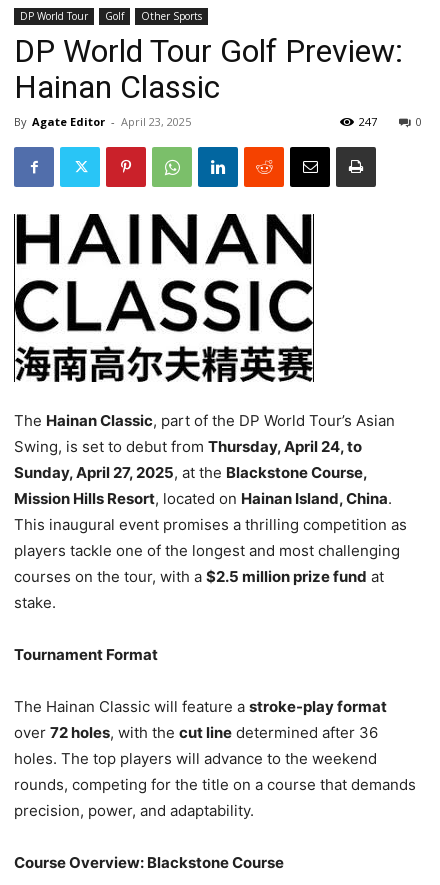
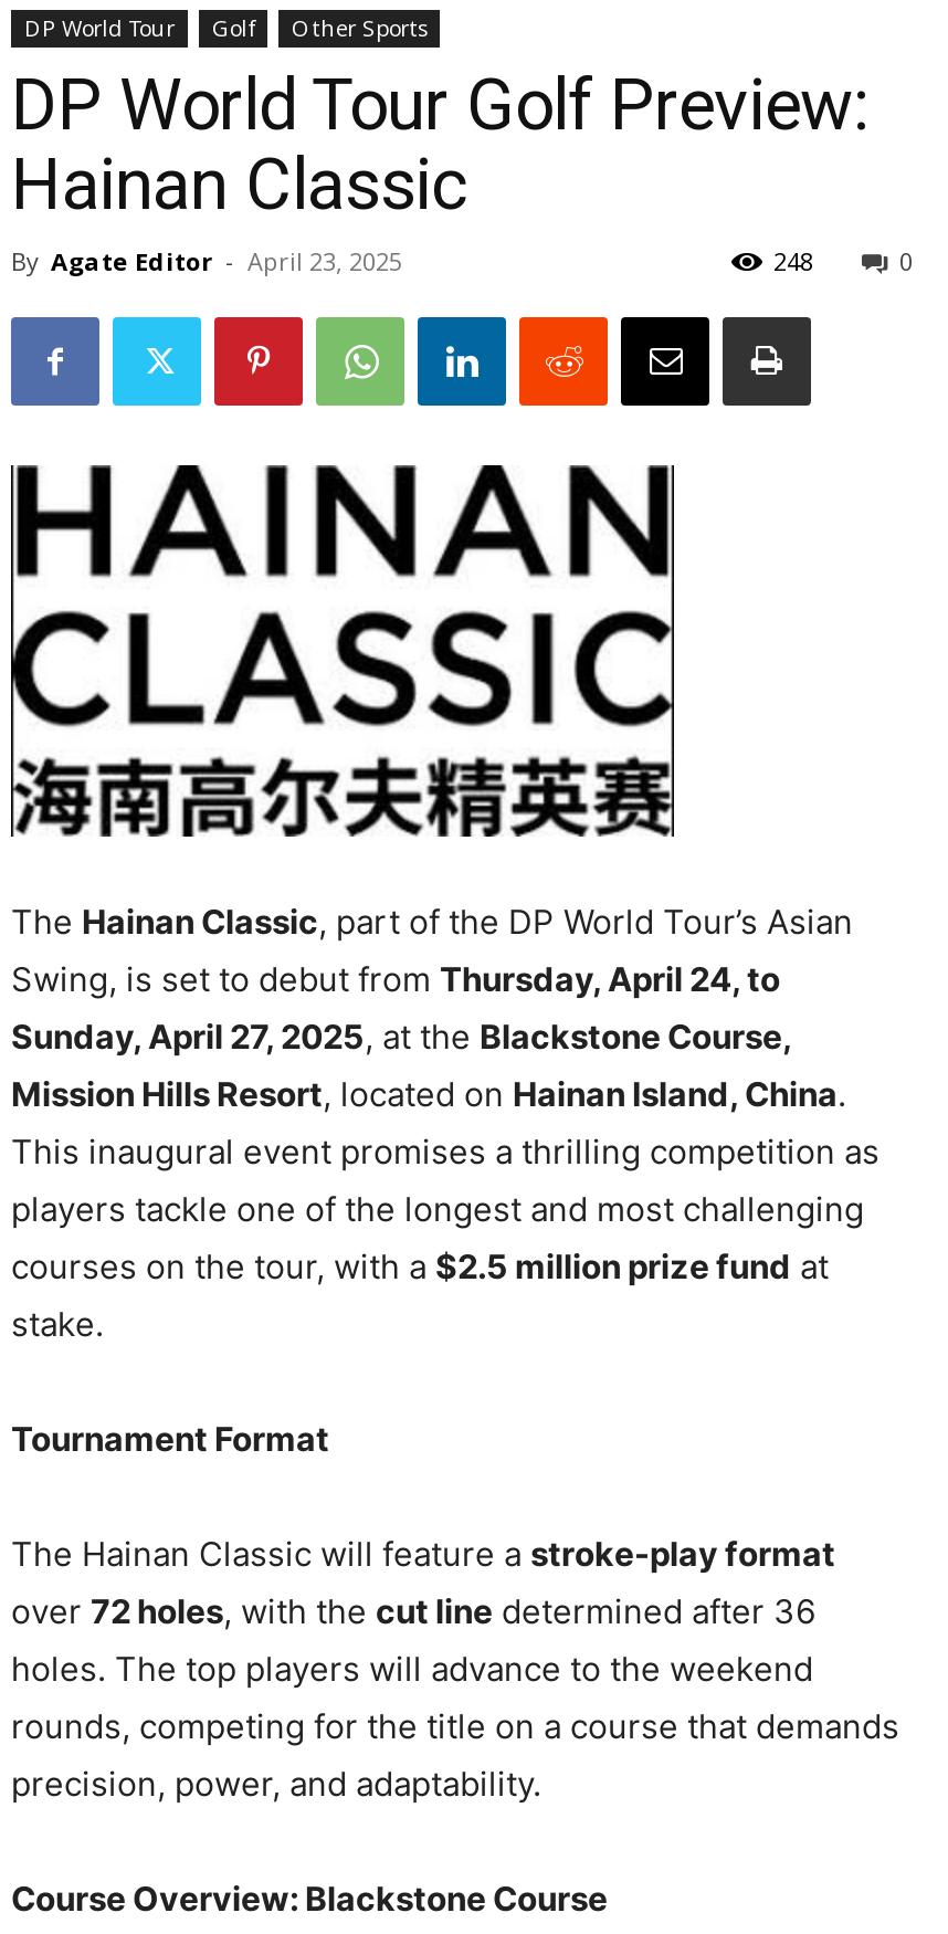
[359,114,377,129] 247 -> [773,244,813,277] 248

